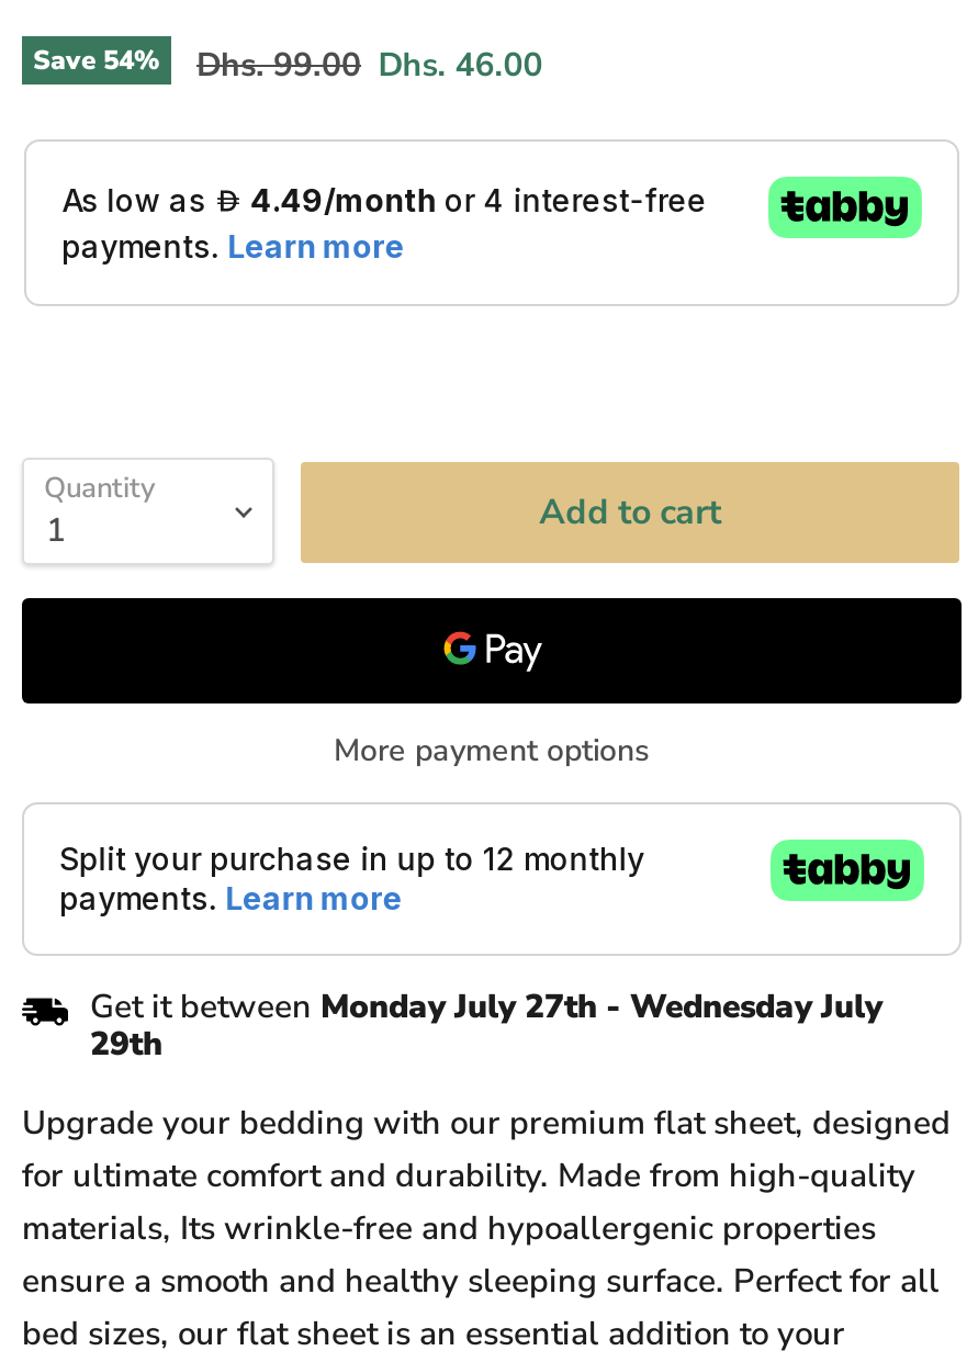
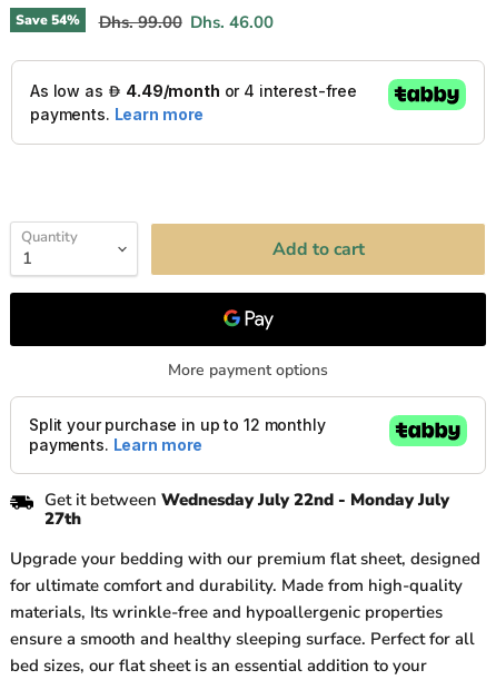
[90,985,882,1066] Get it between Monday July 27th - Wednesday July | 29th -> [44,489,449,530] Get it between Wednesday July 22nd - Monday July | 27th

